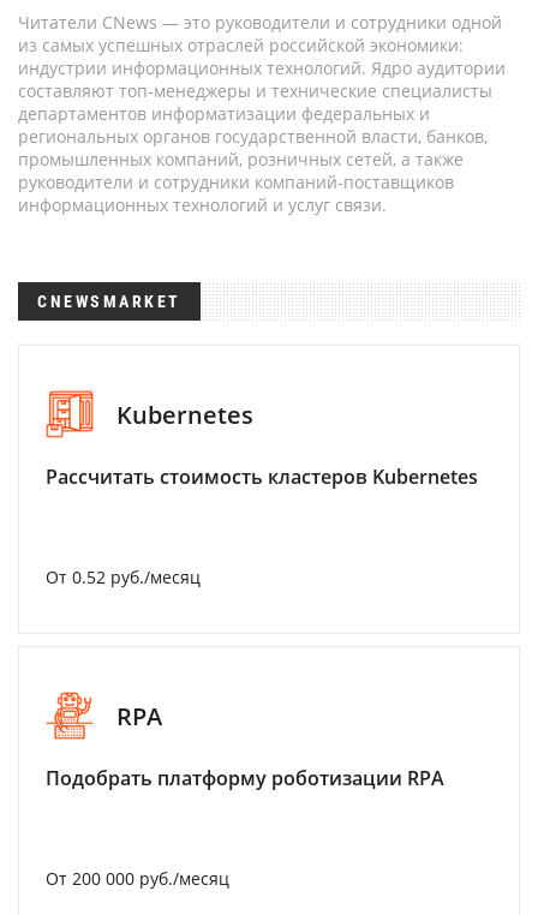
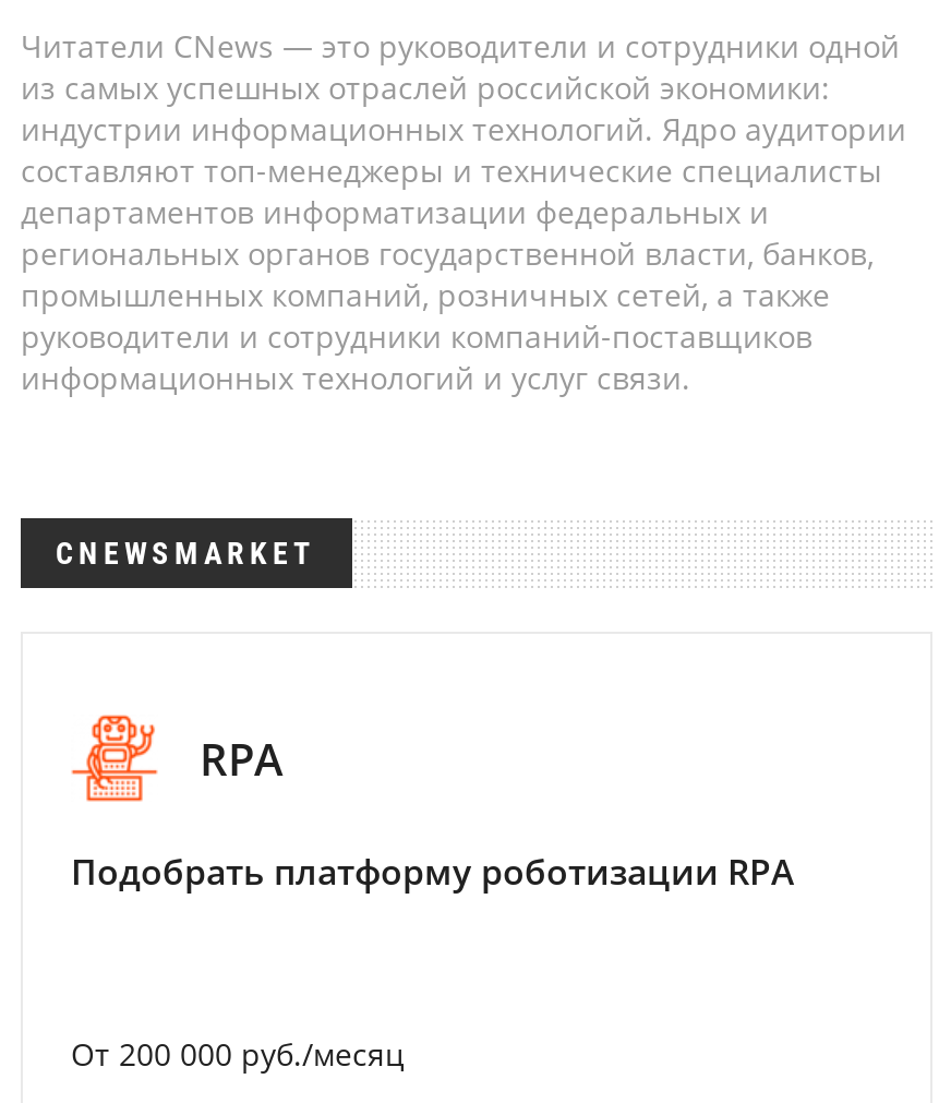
[44,389,478,490] [image] | Kubernetes | Рассчитать стоимость кластеров Kubernetes -> none
[46,566,201,588] От 0.52 руб./месяц -> none

